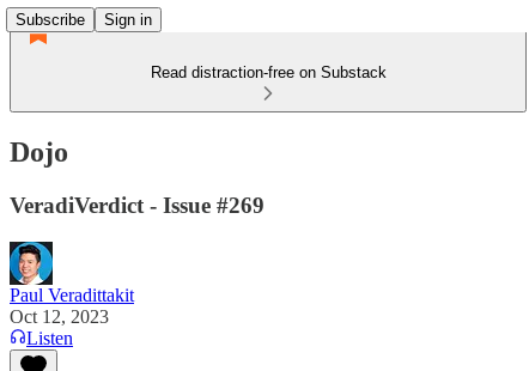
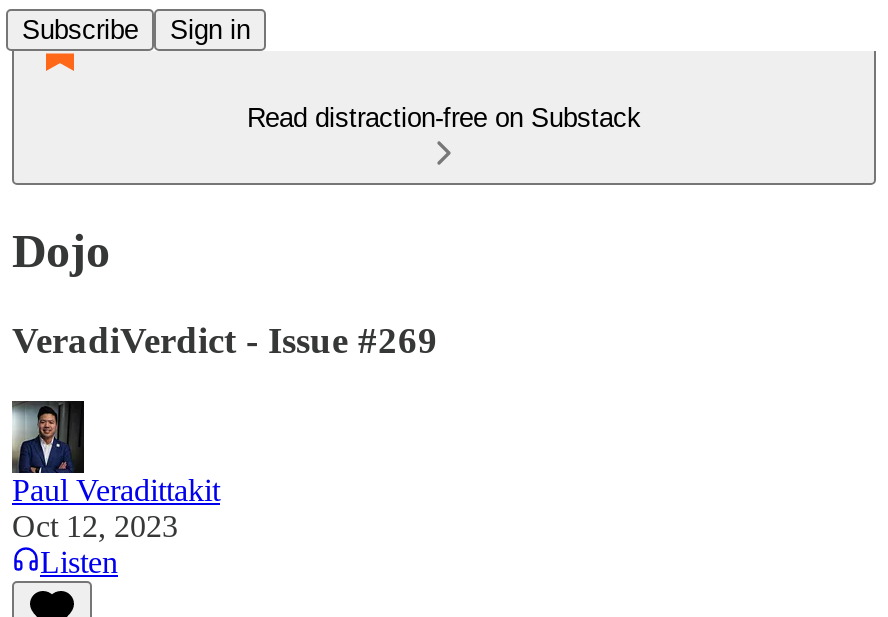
[8,241,54,281] [image] -> [10,399,86,467] [image]

